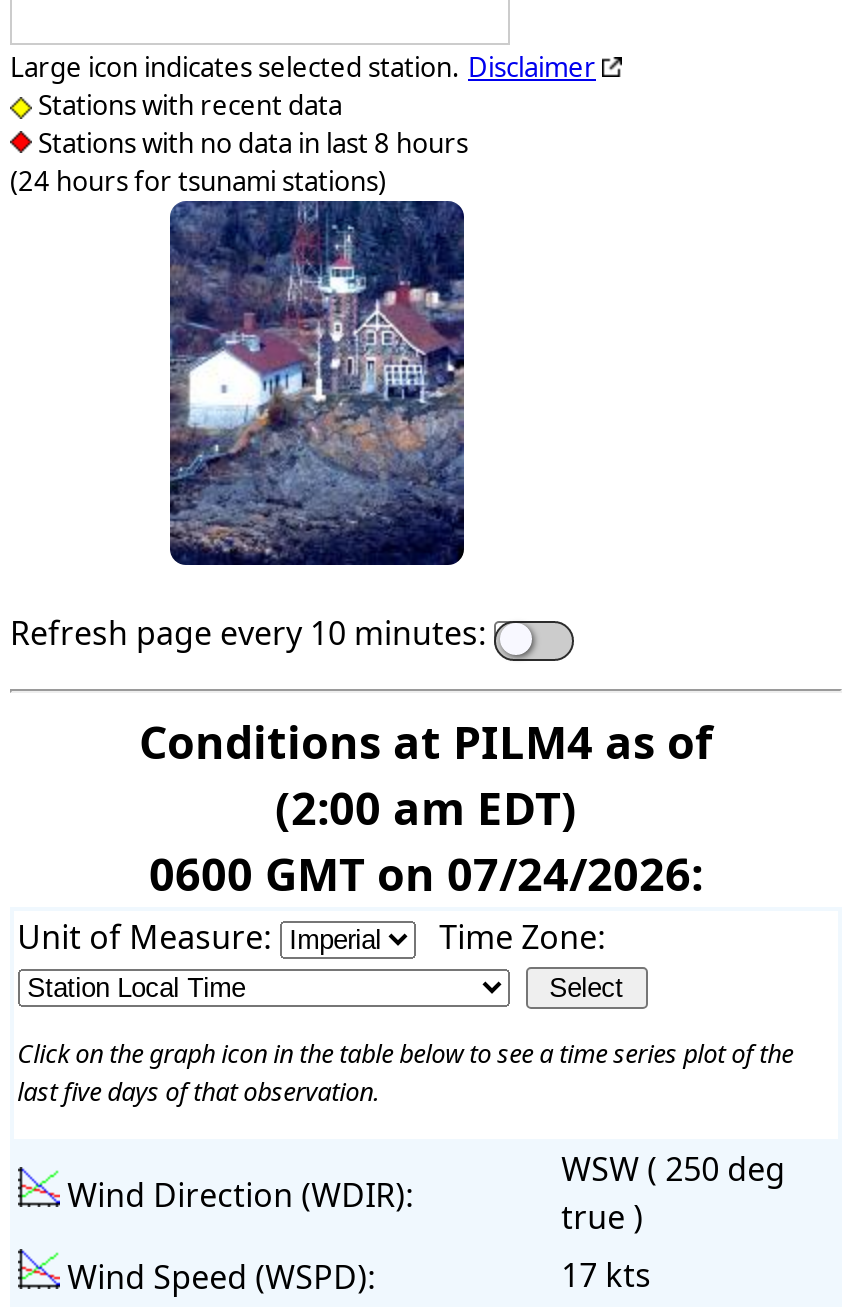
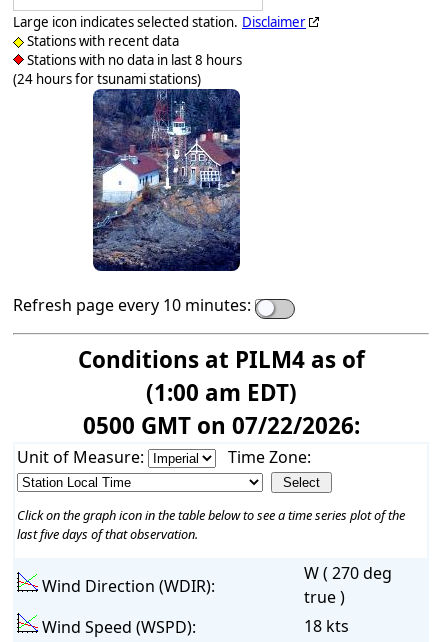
[275,777,577,839] (2:00 am EDT) -> [145,377,296,408] (1:00 am EDT)
[149,843,703,905] 0600 GMT on 07/24/2026: -> [82,410,359,441] 0500 GMT on 07/22/2026:
[561,1147,785,1191] WSW ( 250 deg -> [304,562,392,584] W ( 270 deg
[561,1253,651,1297] 17 kts -> [304,615,349,637] 18 kts

